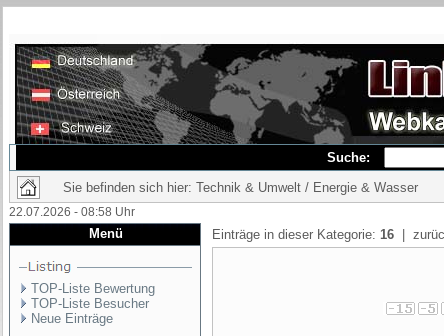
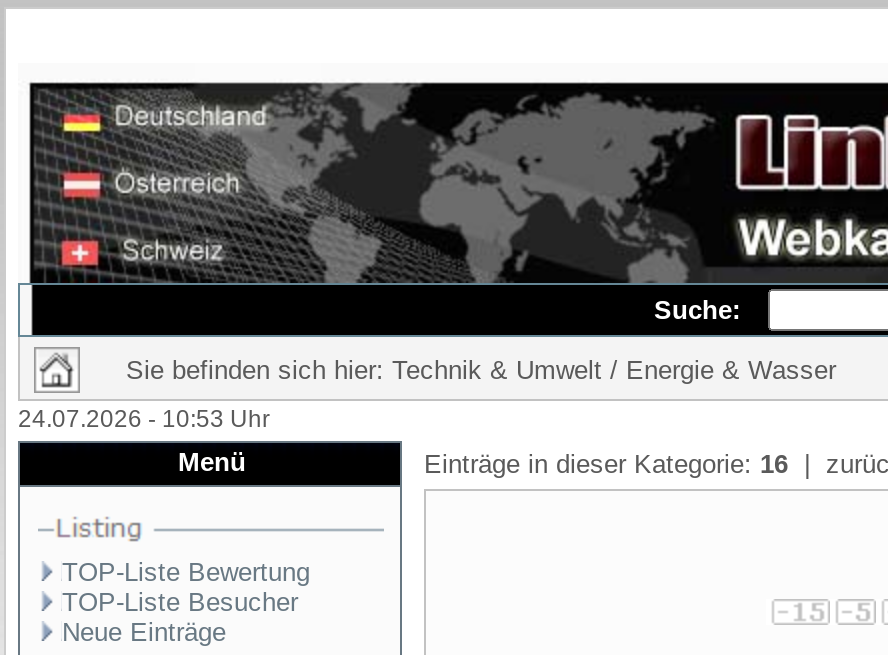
[9,205,135,219] 22.07.2026 - 08:58 Uhr -> [18,405,270,433] 24.07.2026 - 10:53 Uhr

